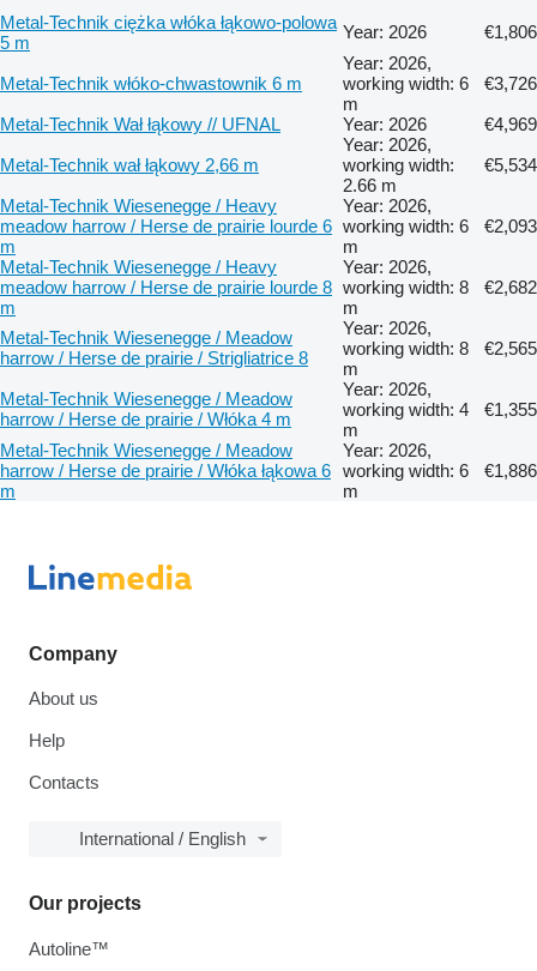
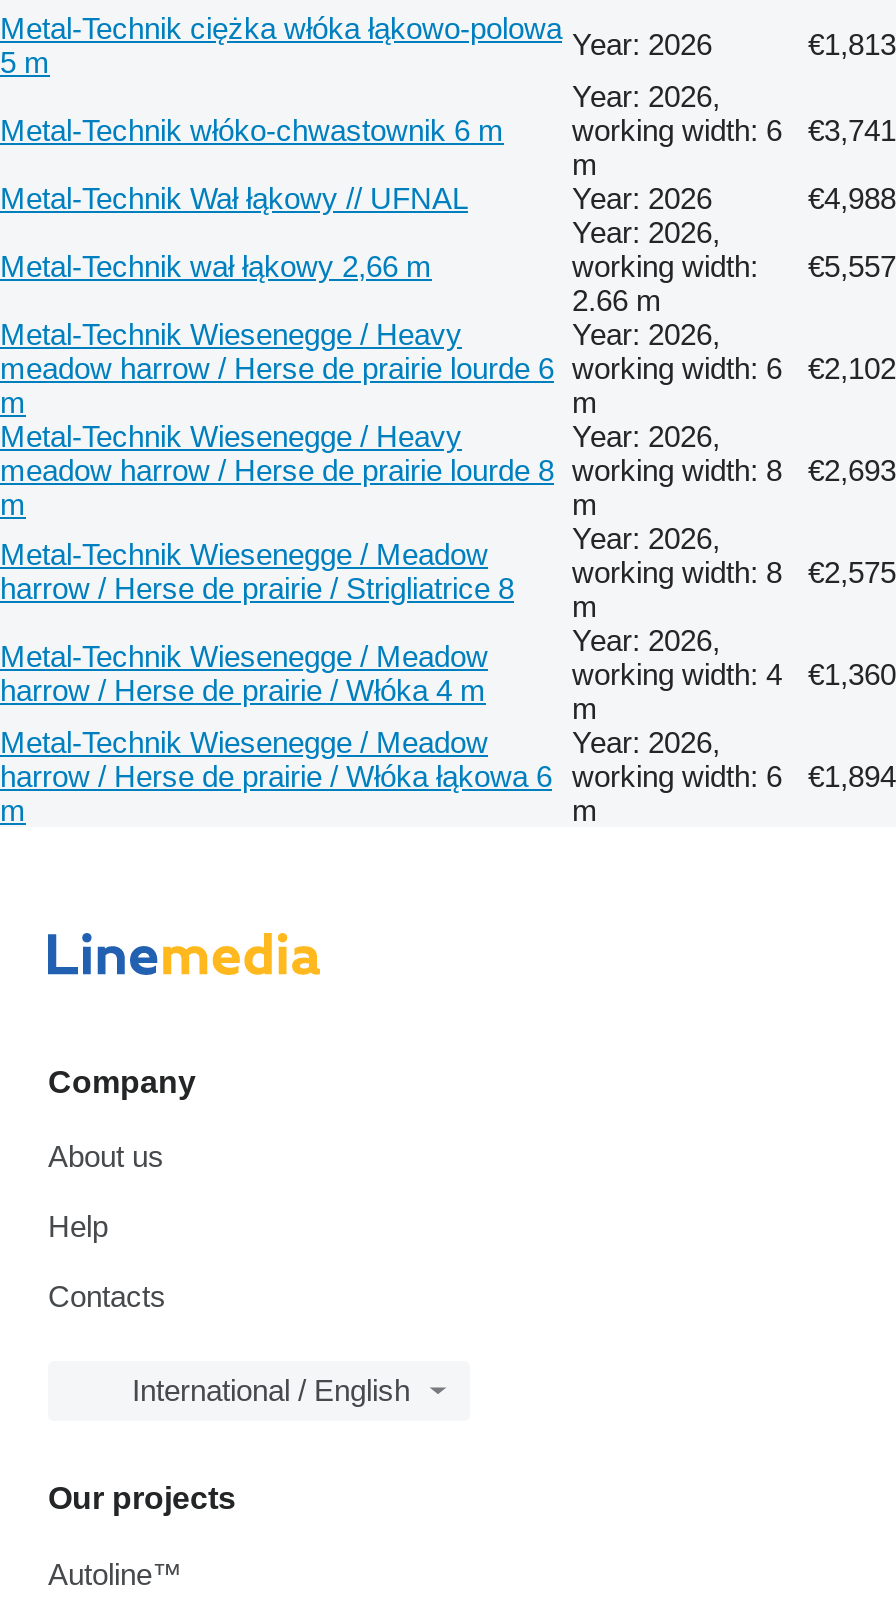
[484,21,537,42] €1,806 -> [808,27,896,61] €1,813
[0,73,537,93] Metal-Technik włóko-chwastownik 6 m working width: 6 €3,726 -> [0,113,896,147] Metal-Technik włóko-chwastownik 6 m working width: 6 €3,741
[484,114,537,134] €4,969 -> [808,181,896,215] €4,988
[343,155,537,175] working width: €5,534 -> [572,249,896,283] working width: €5,557
[0,216,537,236] meadow harrow / Herse de prairie lourde 6 working width: 6 €2,093 -> [0,351,896,385] meadow harrow / Herse de prairie lourde 6 working width: 6 €2,102
[0,277,537,297] meadow harrow / Herse de prairie lourde 8 working width: 8 €2,682 -> [0,453,896,487] meadow harrow / Herse de prairie lourde 8 working width: 8 €2,693
[0,338,537,368] harrow / Herse de prairie / Strigliatrice 8 working width: 8 €2,565 -> [0,555,896,605] harrow / Herse de prairie / Strigliatrice 8 working width: 8 €2,575
[343,399,537,419] working width: 4 €1,355 -> [572,657,896,691] working width: 4 €1,360
[0,460,537,481] harrow / Herse de prairie / Włóka łąkowa 6 working width: 6 €1,886 -> [0,759,896,793] harrow / Herse de prairie / Włóka łąkowa 6 working width: 6 €1,894

